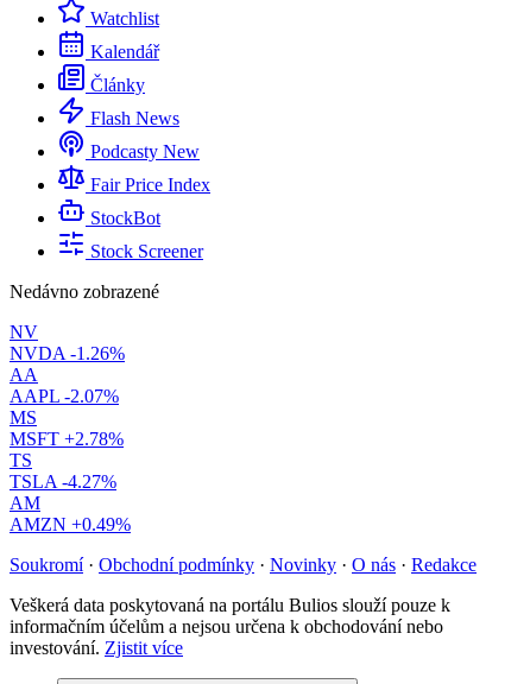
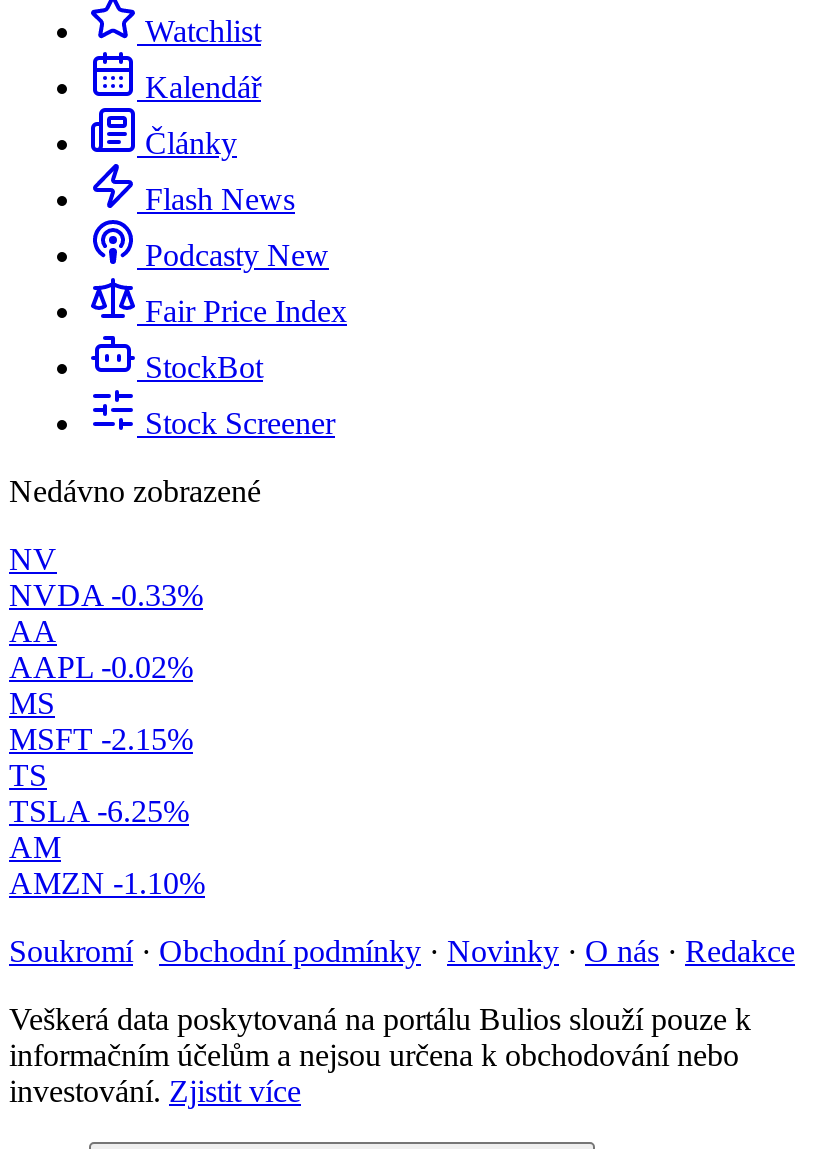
[10,343,125,363] NVDA -1.26% -> [9,578,203,612] NVDA -0.33%
[10,386,119,406] AAPL -2.07% -> [9,650,193,684] AAPL -0.02%
[10,429,124,449] MSFT +2.78% -> [9,722,193,756] MSFT -2.15%
[10,472,116,492] TSLA -4.27% -> [9,794,189,828] TSLA -6.25%
[10,514,131,534] AMZN +0.49% -> [9,866,205,900] AMZN -1.10%

